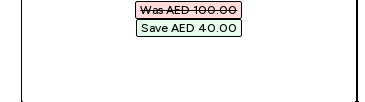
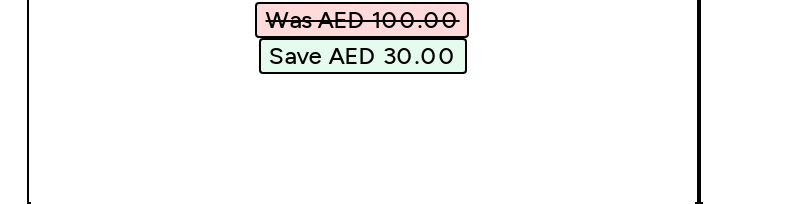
[141,21,237,35] Save AED 40.00 -> [269,42,457,70] Save AED 30.00

